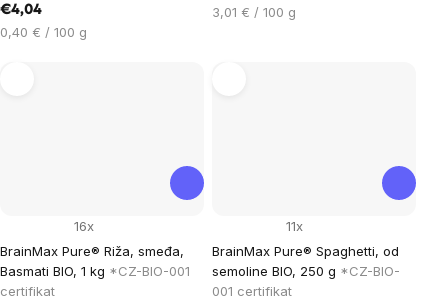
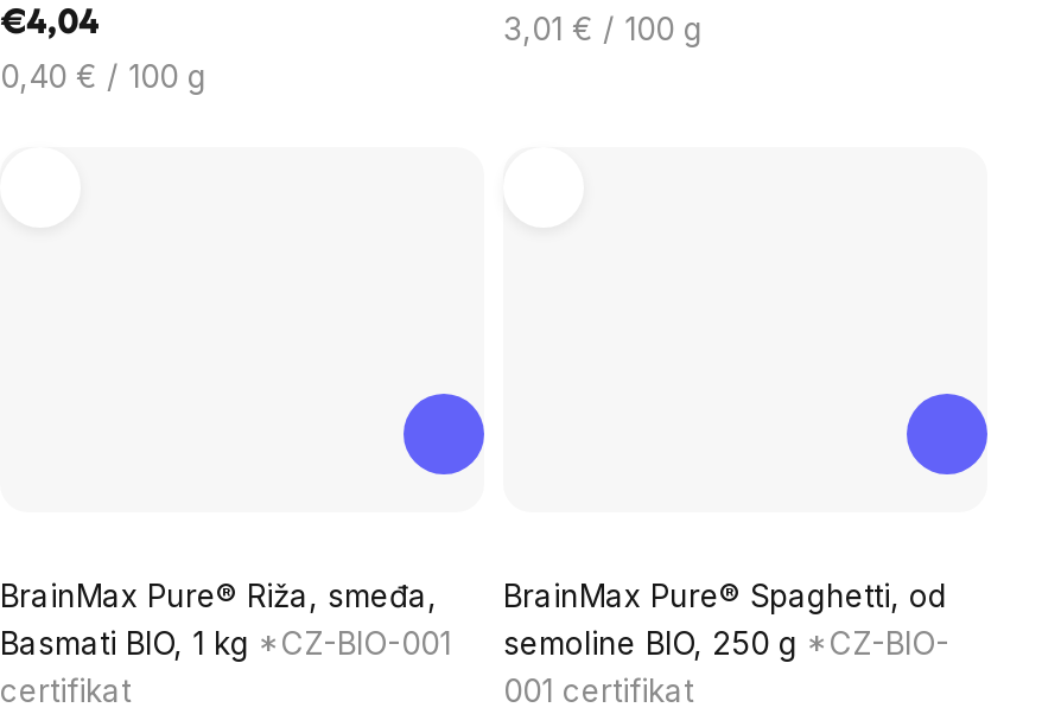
[74,218,94,234] 16x -> none
[286,218,303,234] 11x -> none

